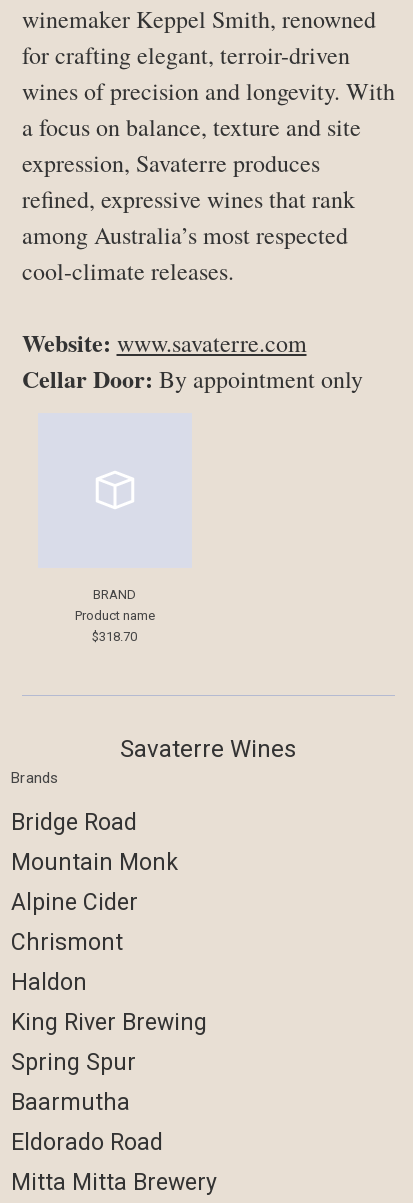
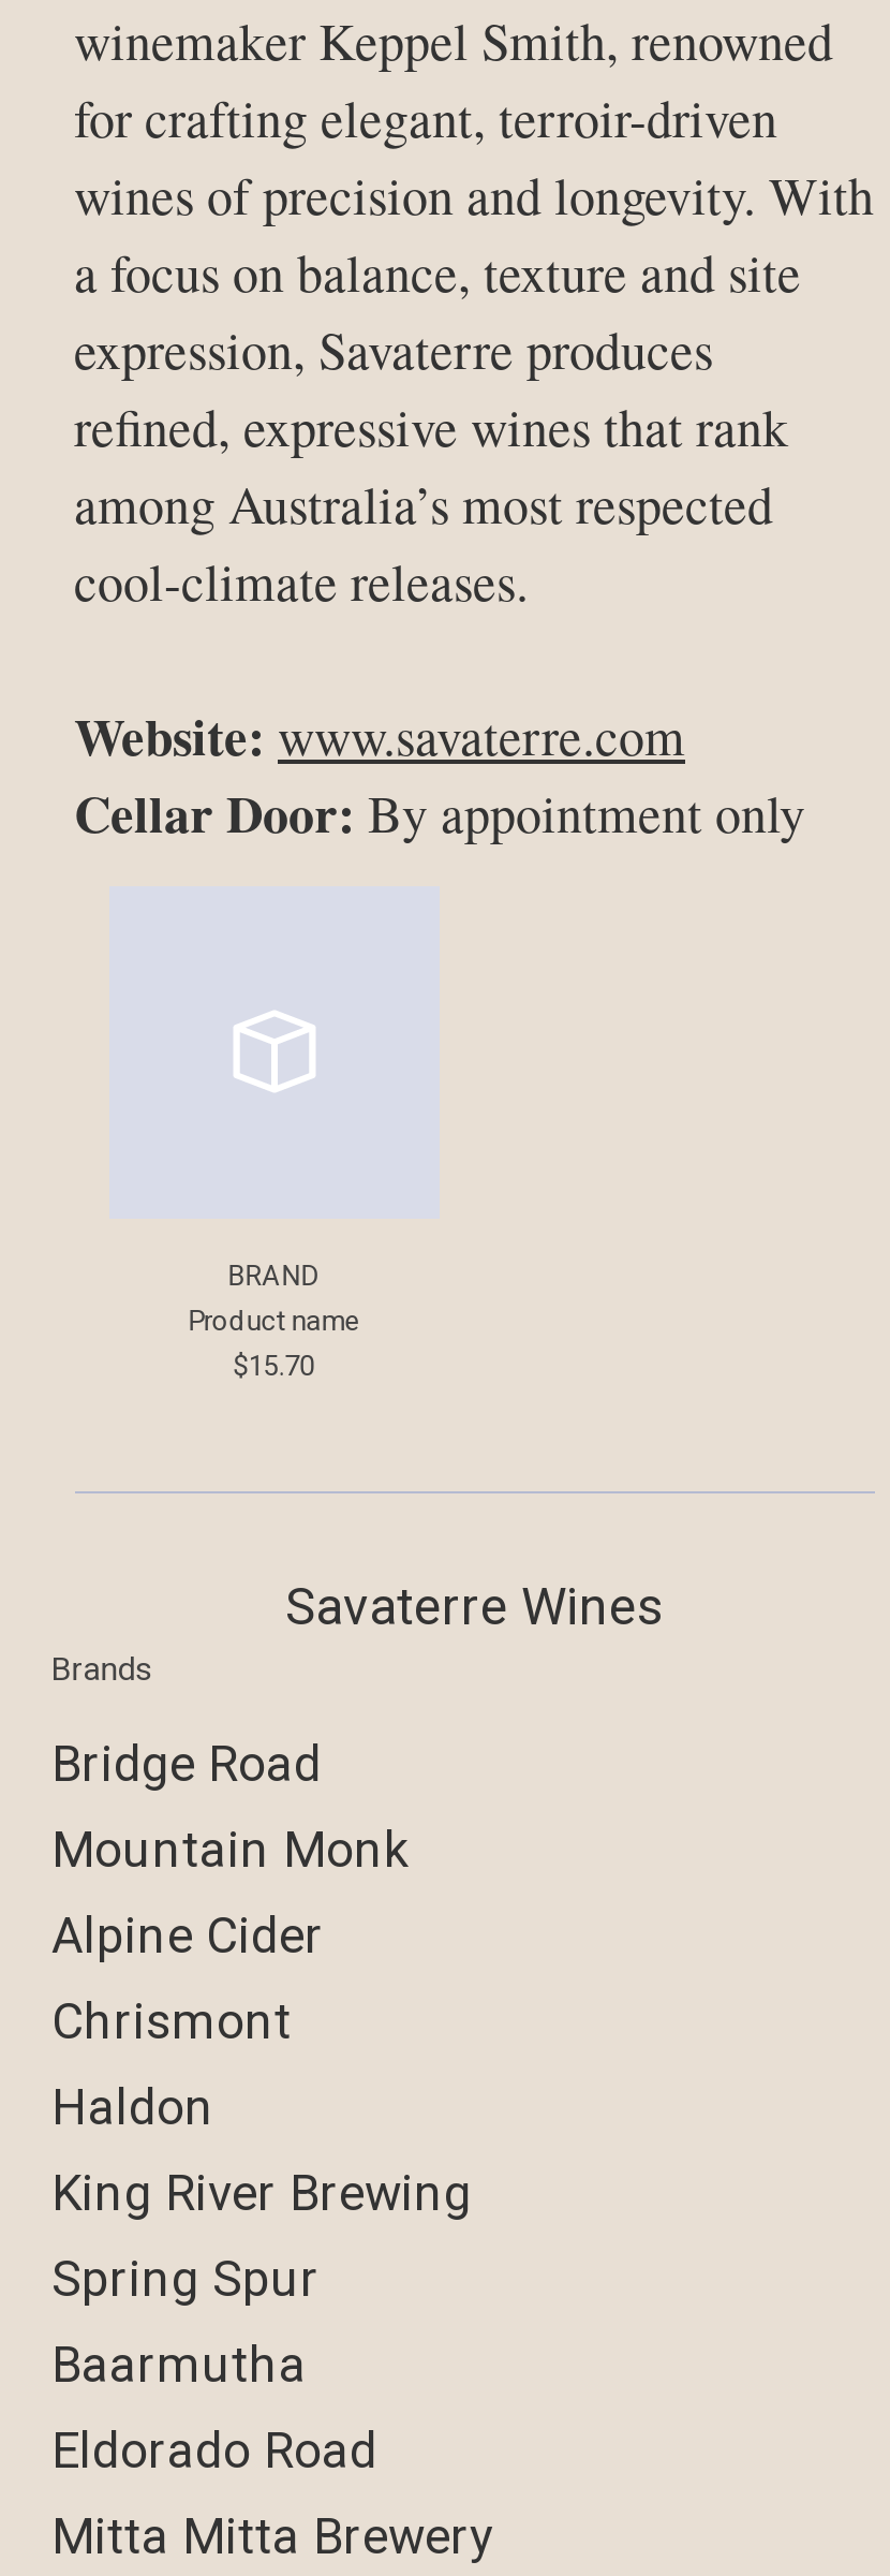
[92,628,137,643] $318.70 -> [233,1349,315,1381] $15.70

